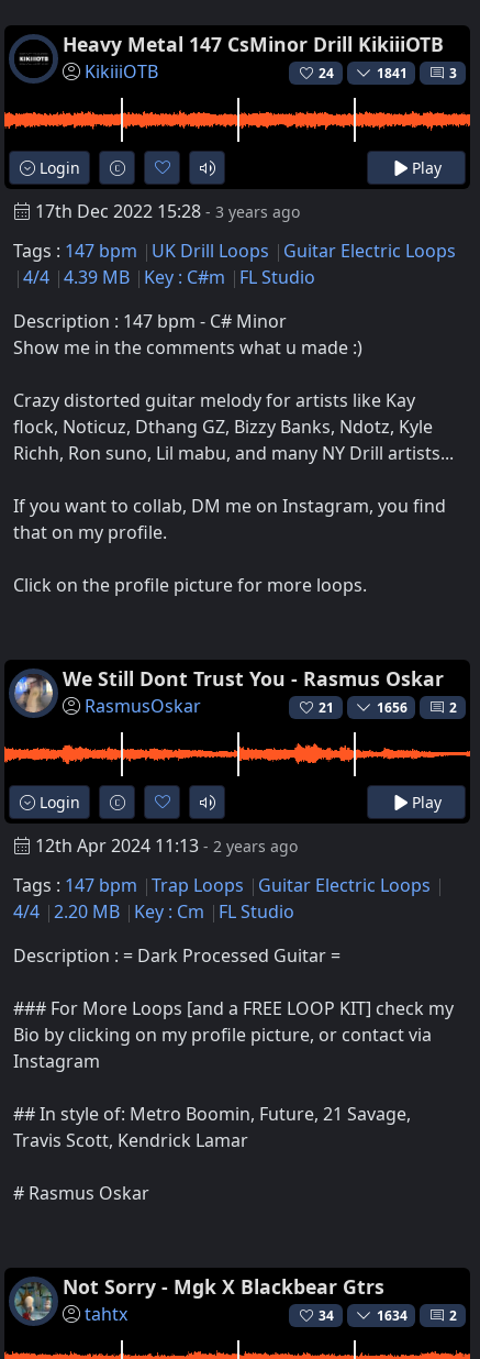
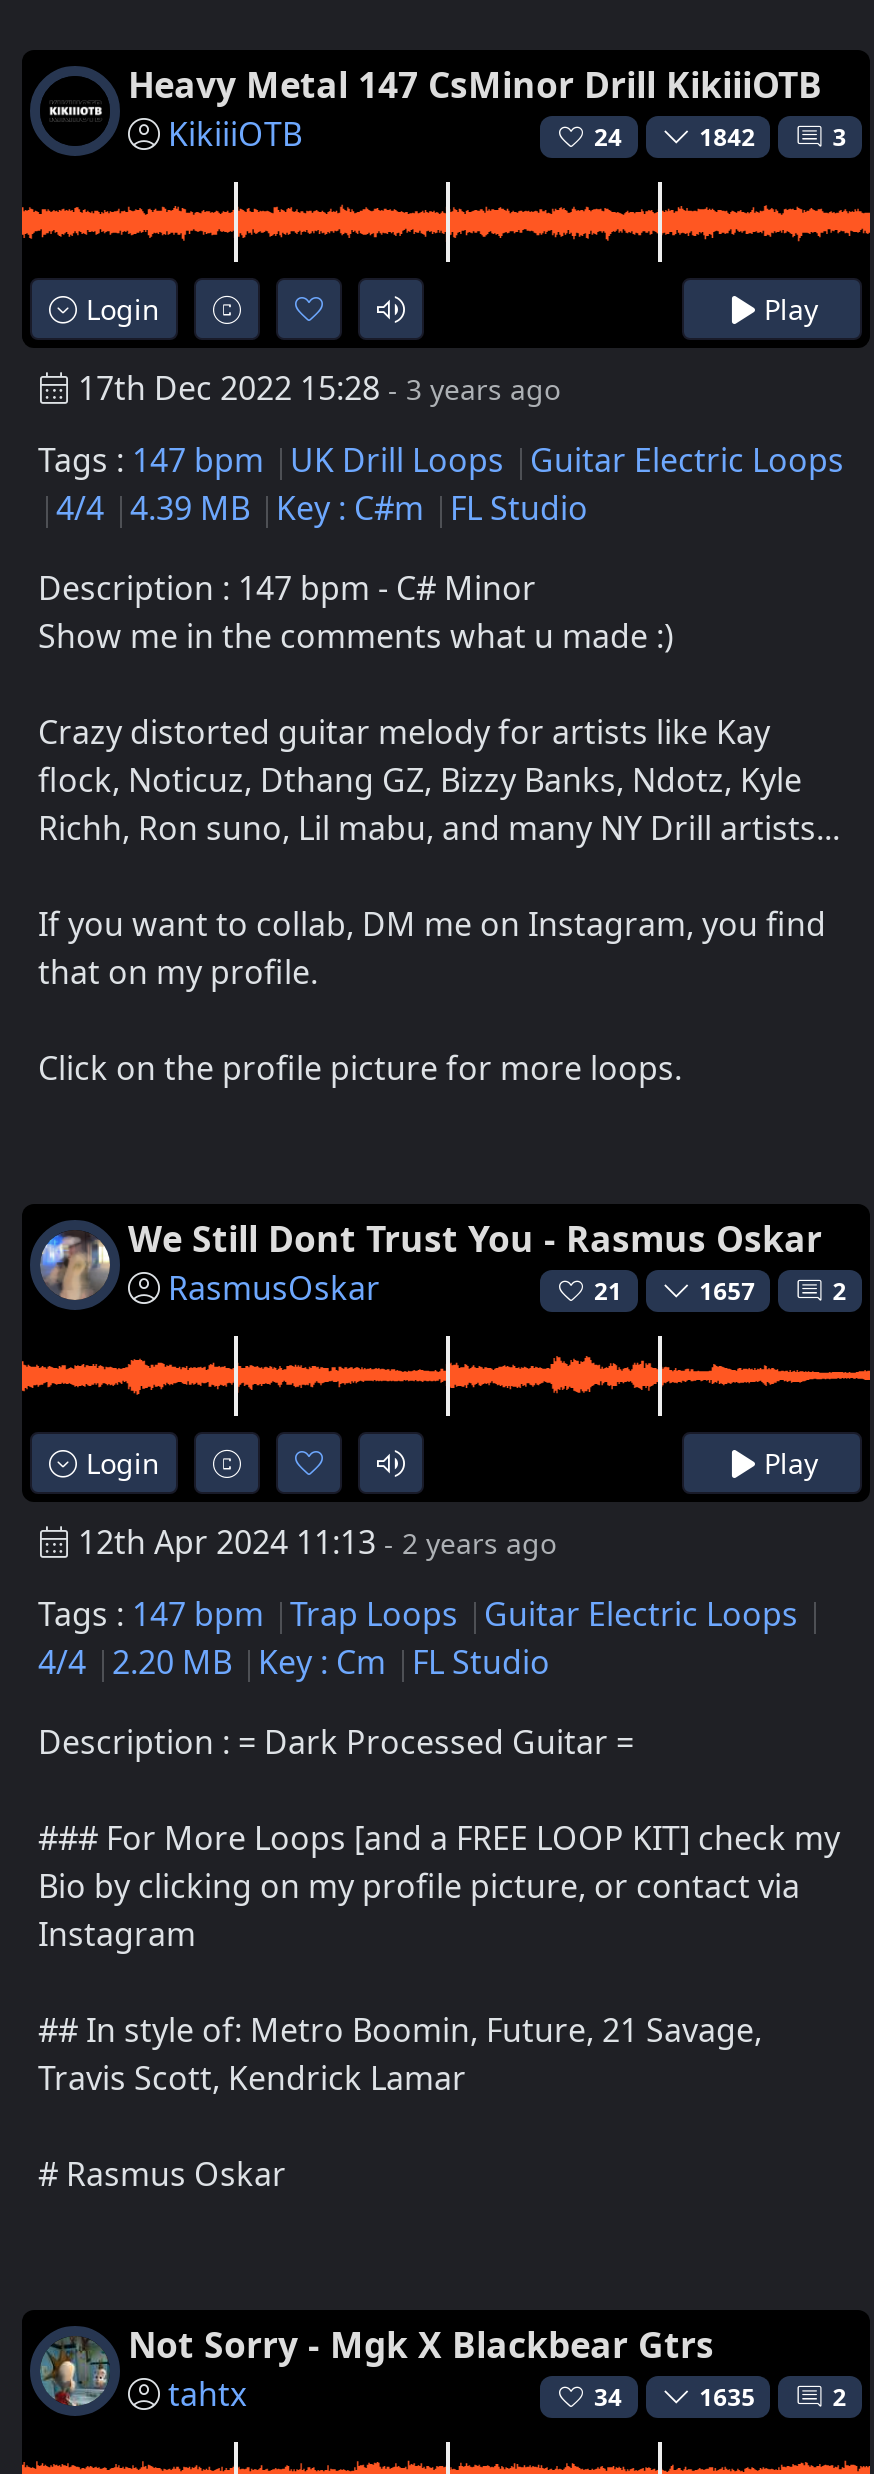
[376,64,407,82] 1841 -> [699,120,755,154] 1842
[376,698,407,717] 1656 -> [699,1274,755,1308] 1657
[376,1306,407,1325] 1634 -> [699,2380,755,2414] 1635

